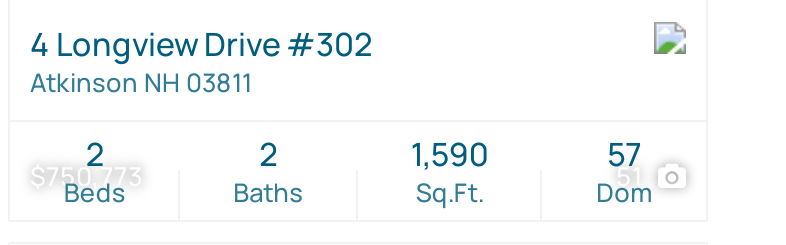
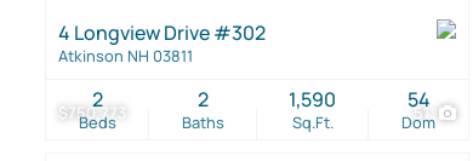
[607,132,641,176] 57 -> [407,86,430,112] 54

